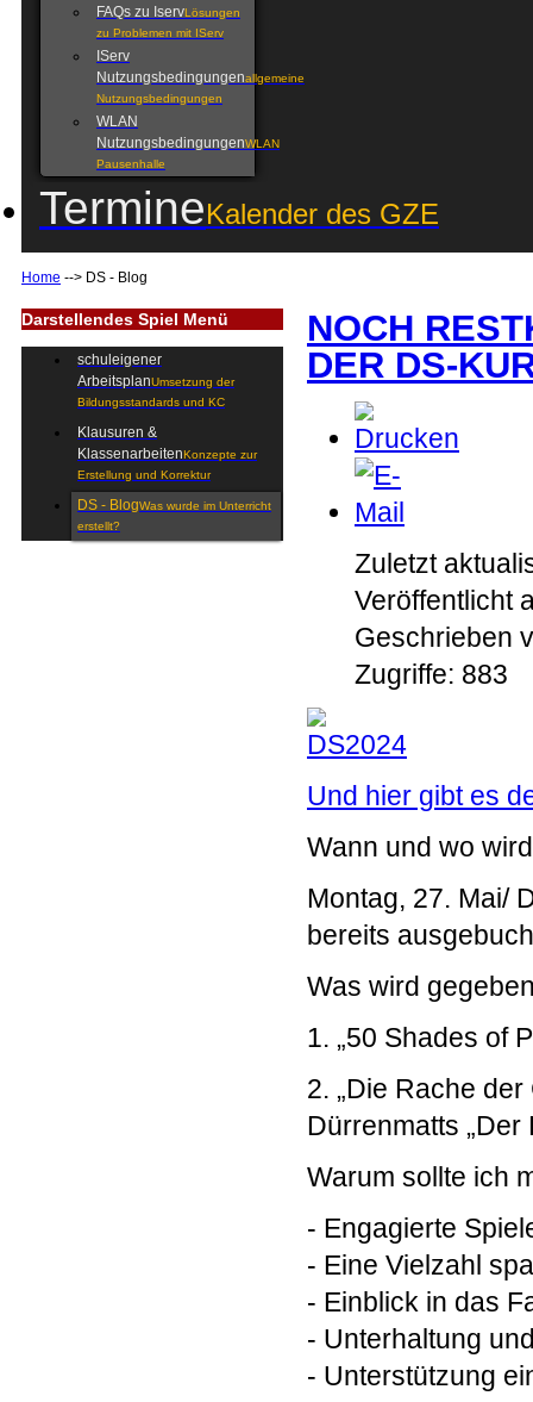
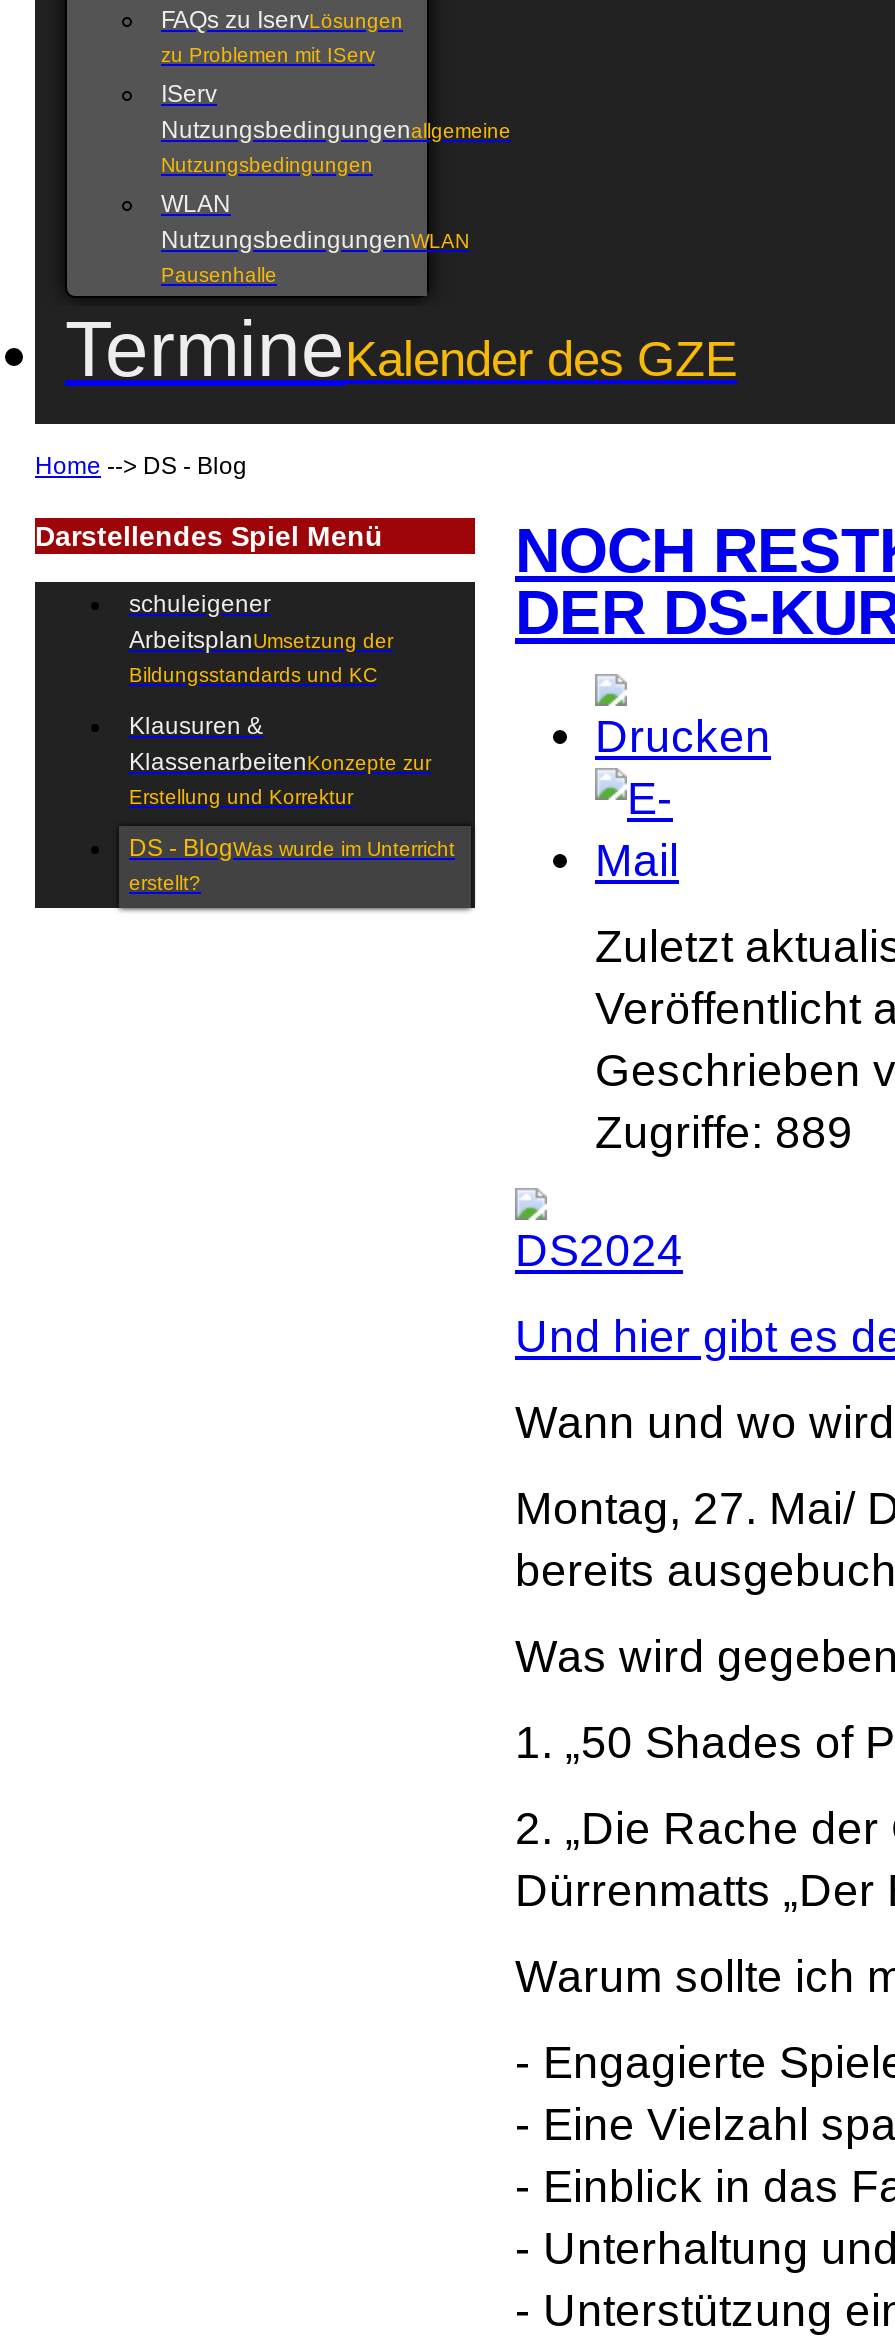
[355,659,508,690] Zugriffe: 883 -> [595,1106,853,1158] Zugriffe: 889

